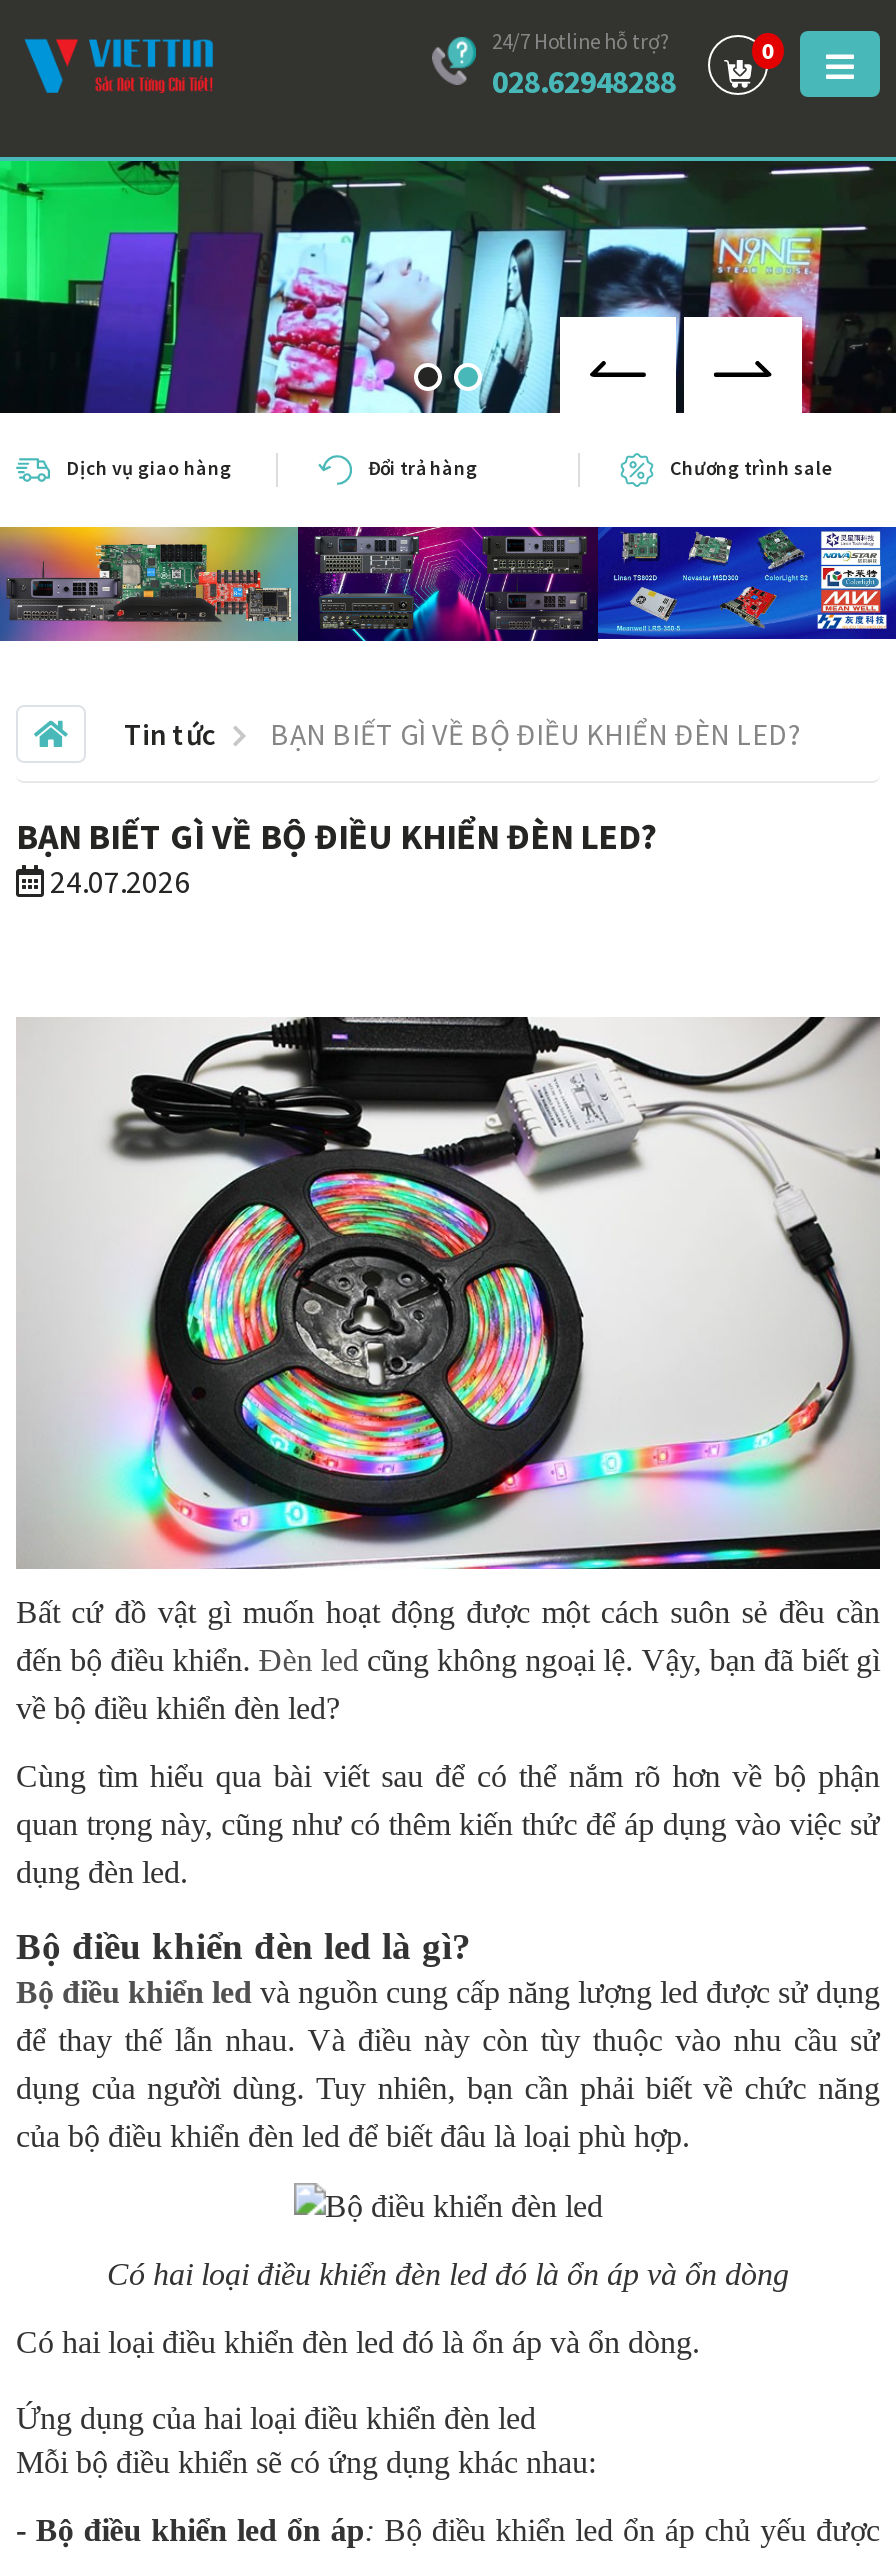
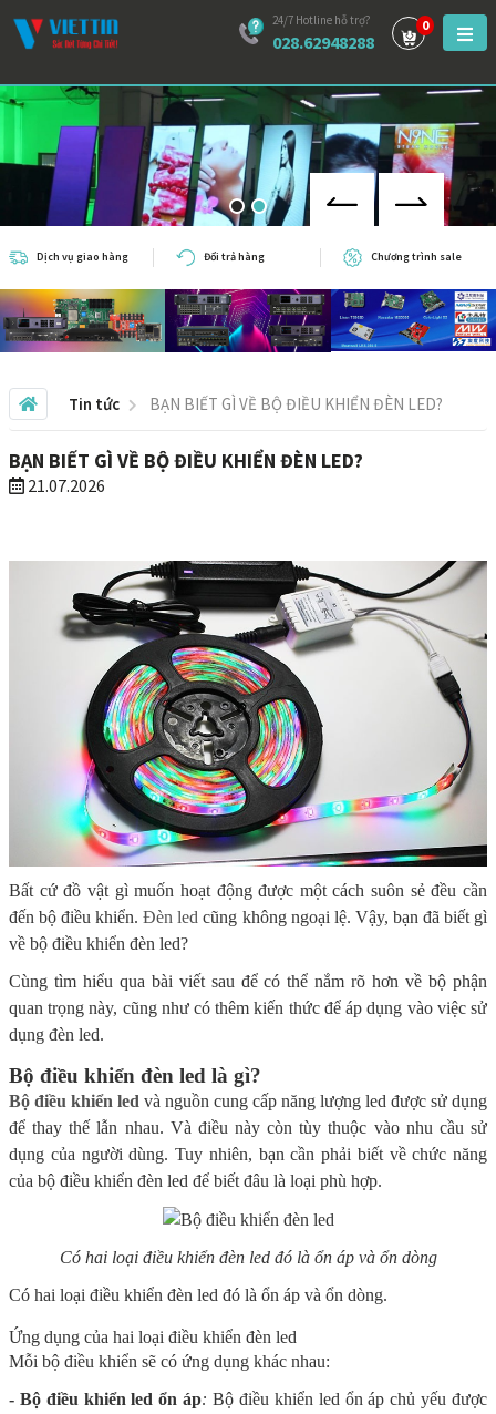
[44,860,190,900] 24.07.2026 -> [24,474,105,496] 21.07.2026

